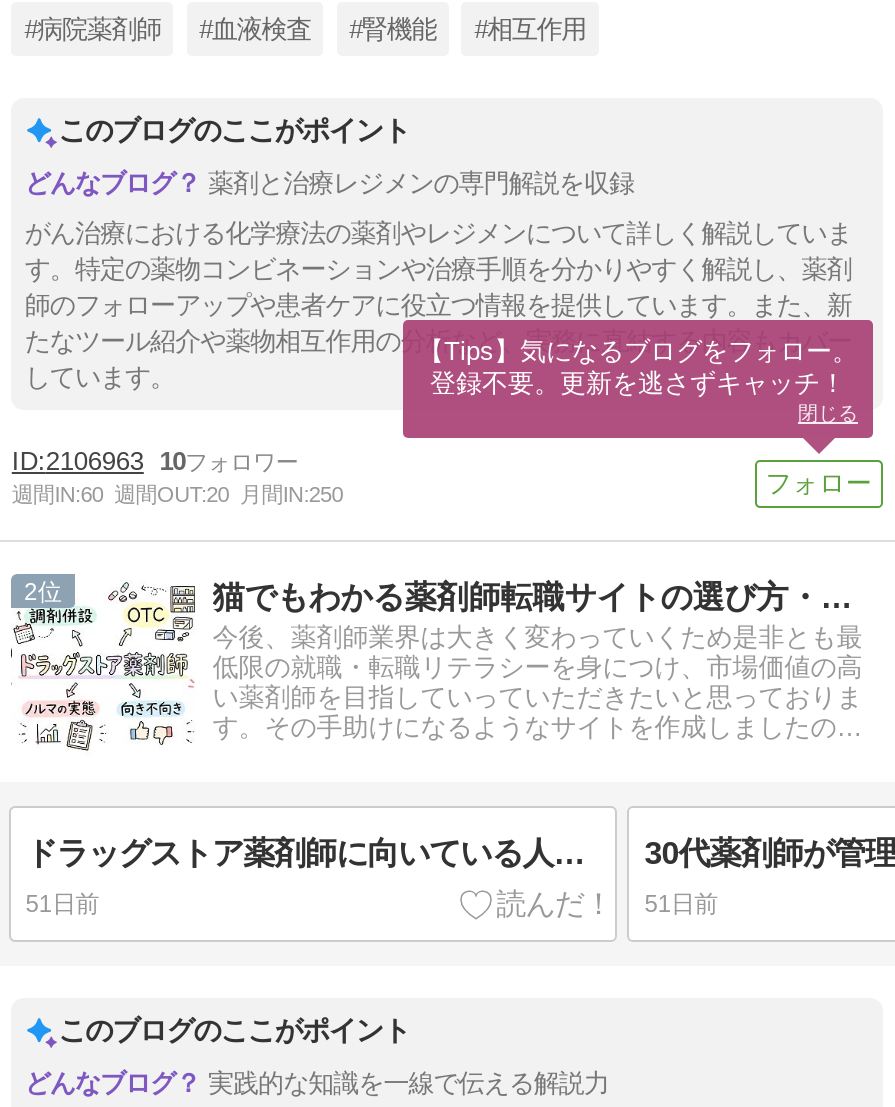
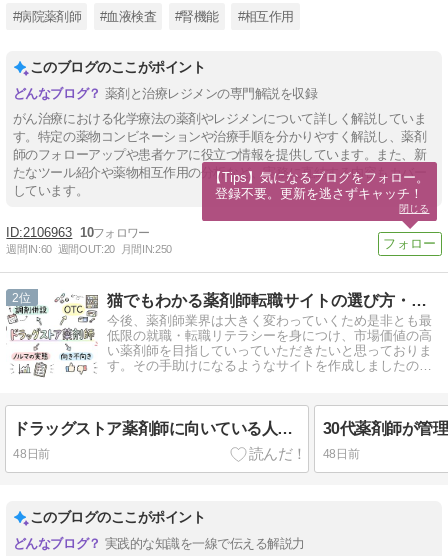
[26,889,99,917] 51日前 -> [13,447,50,461] 48日前
[644,889,718,917] 51日前 -> [323,447,359,461] 48日前

